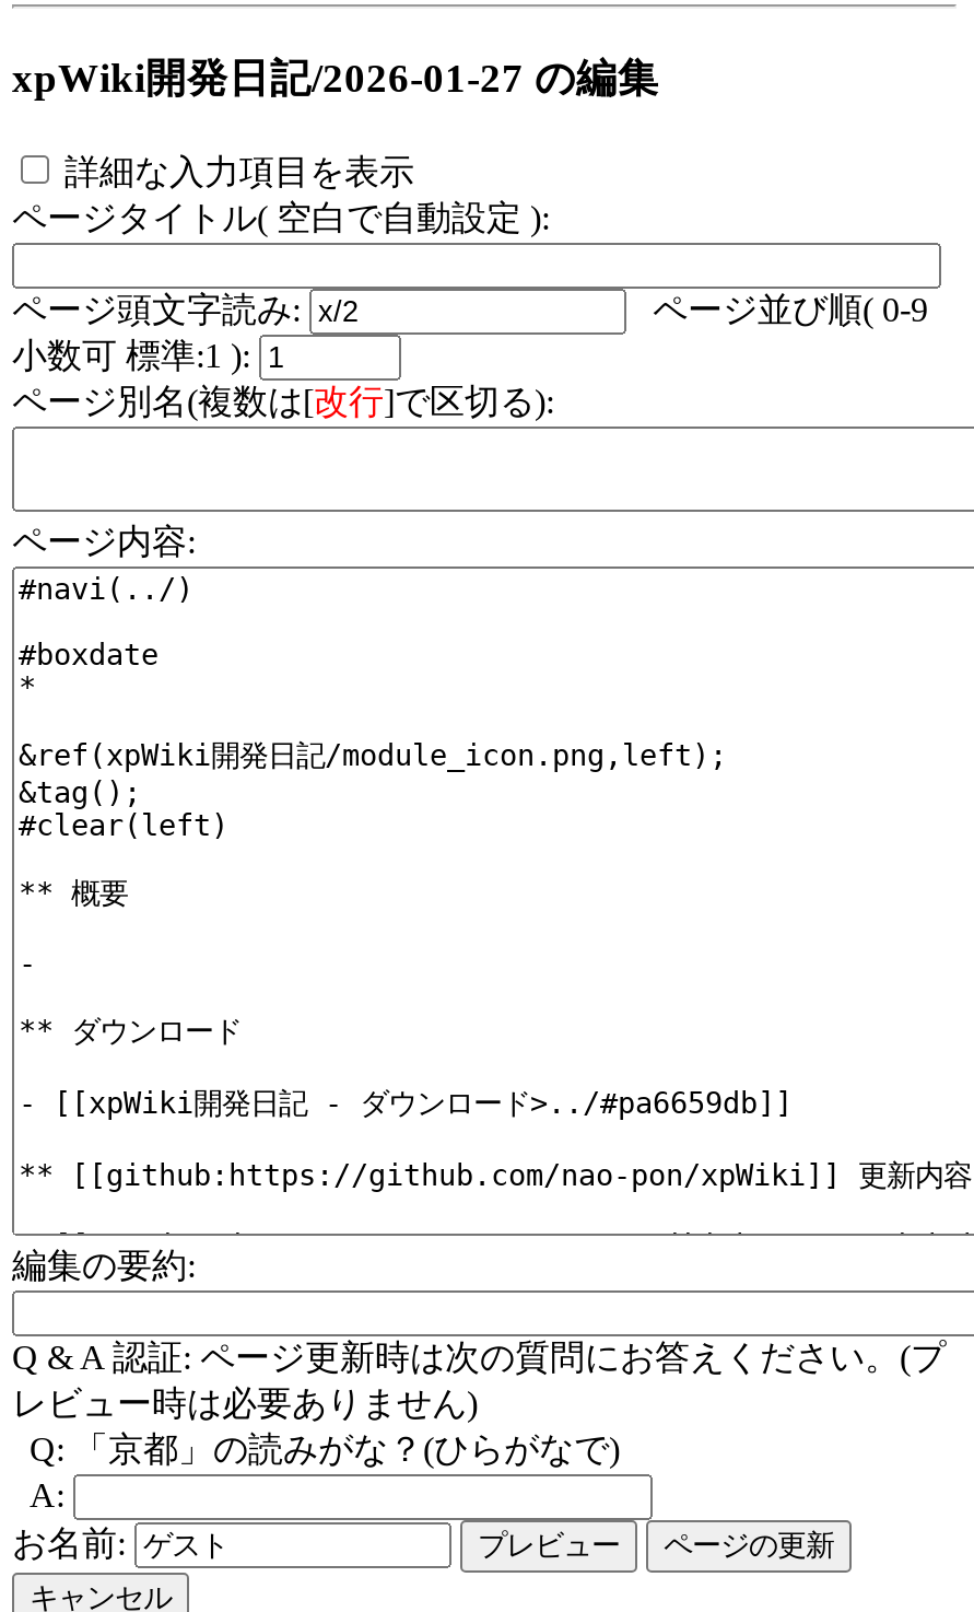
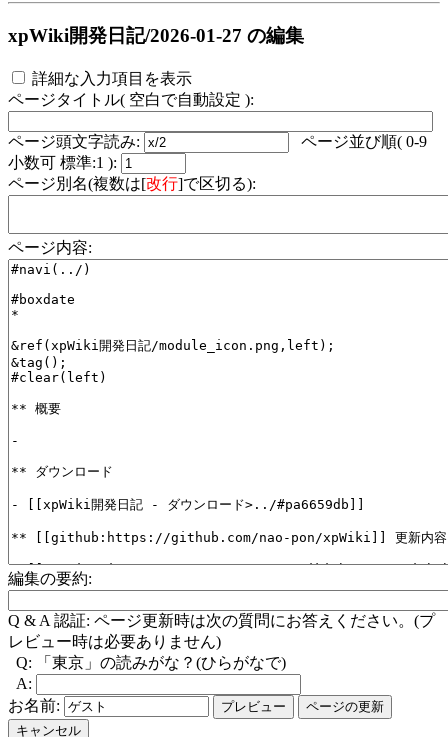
[30,1430,620,1468] Q:「京都」の読みがな？(ひらがなで) -> [16,654,286,671] Q:「東京」の読みがな？(ひらがなで)

